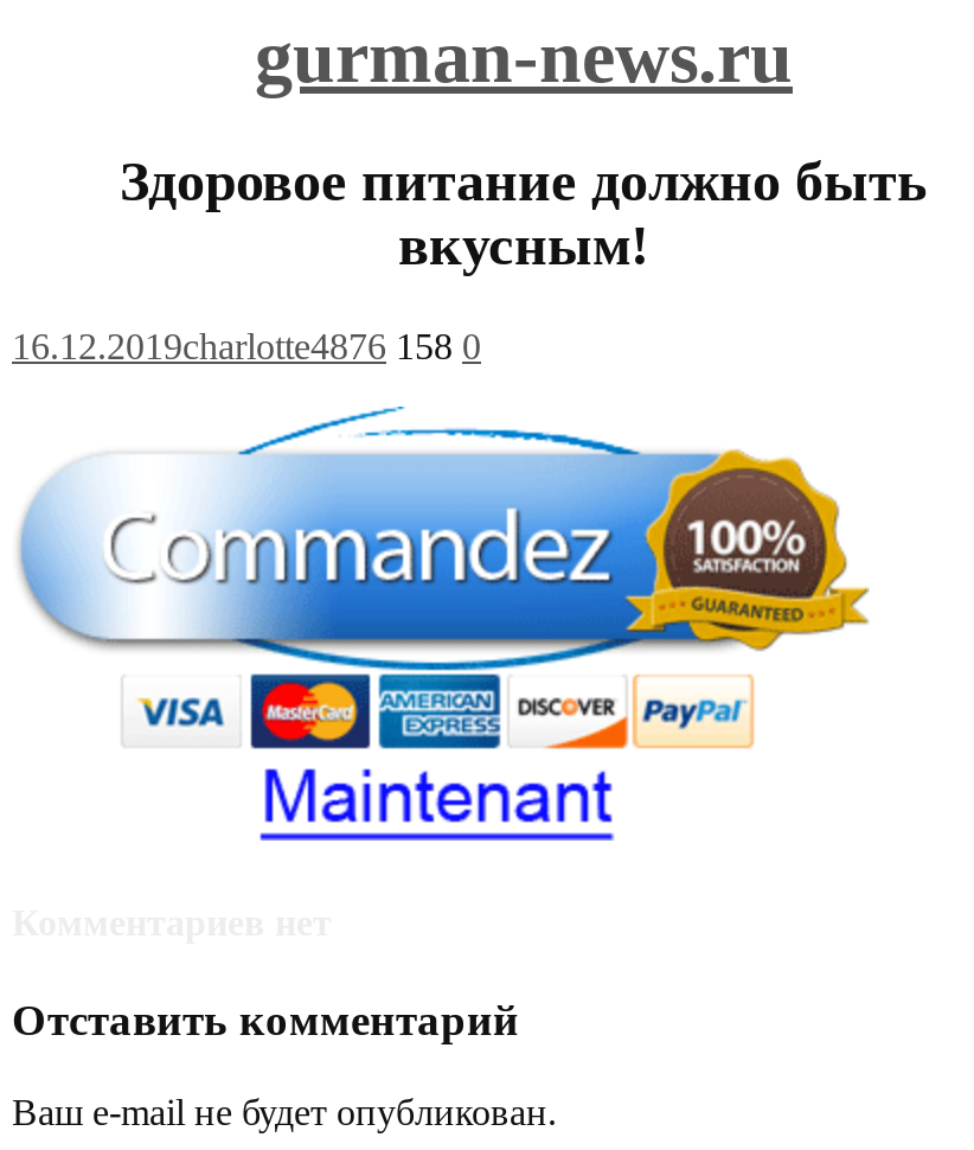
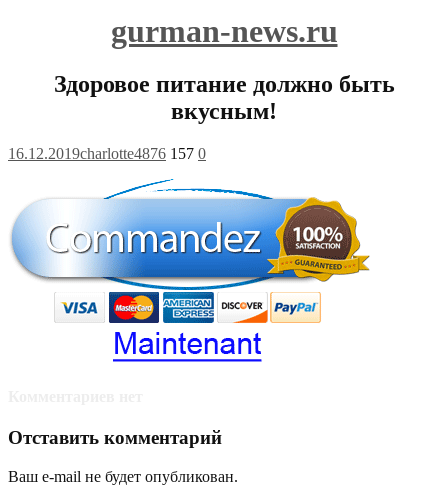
[12,327,481,367] 16.12.2019charlotte4876 158 0 -> [8,145,206,162] 16.12.2019charlotte4876 157 0

